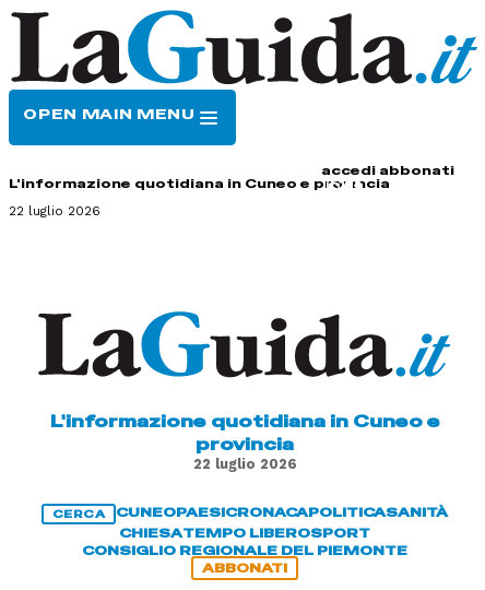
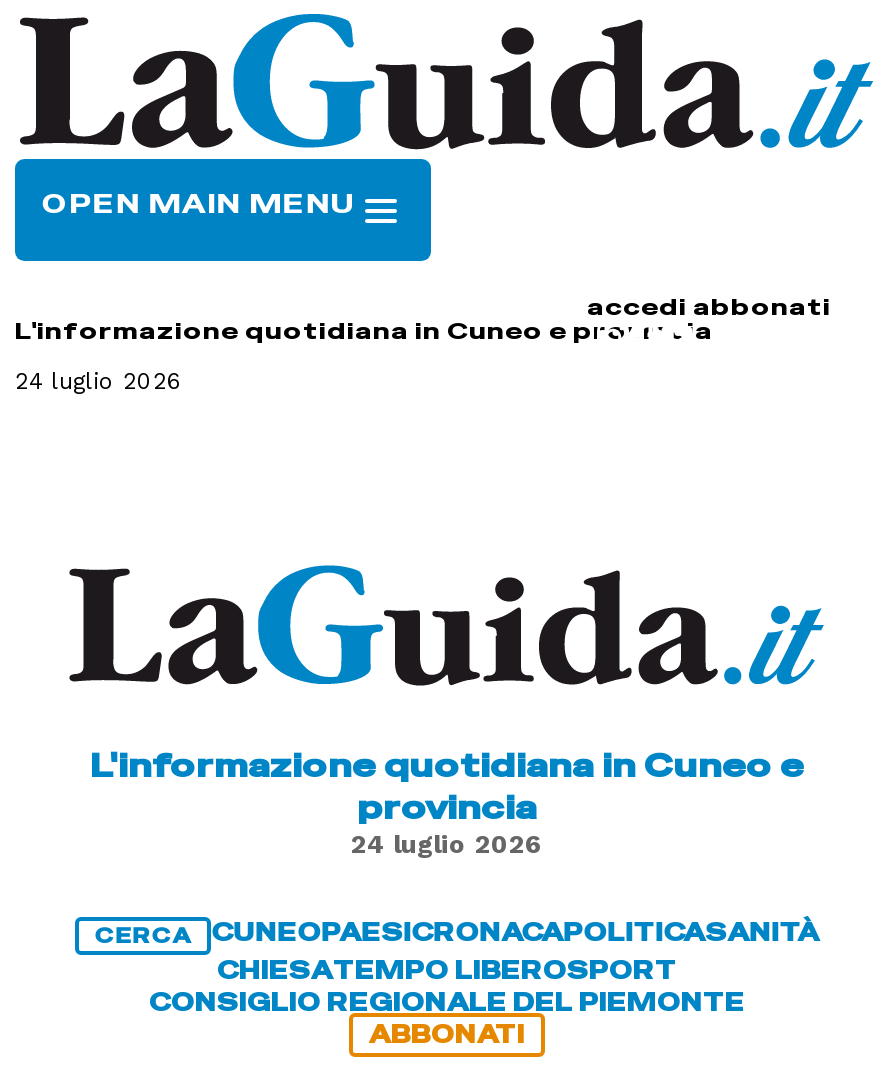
[9,203,100,219] 22 luglio 2026 -> [15,367,183,395] 24 luglio 2026
[193,455,297,472] 22 luglio 2026 -> [351,829,543,859] 24 luglio 2026

